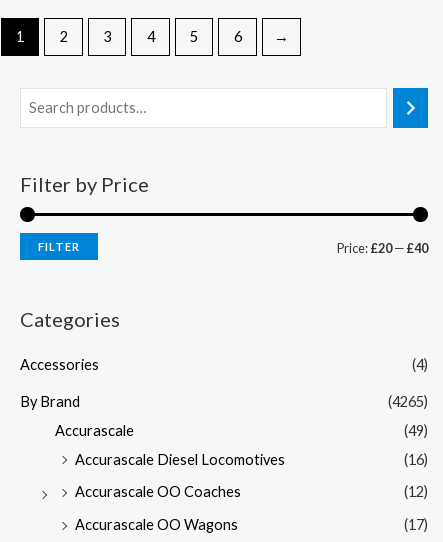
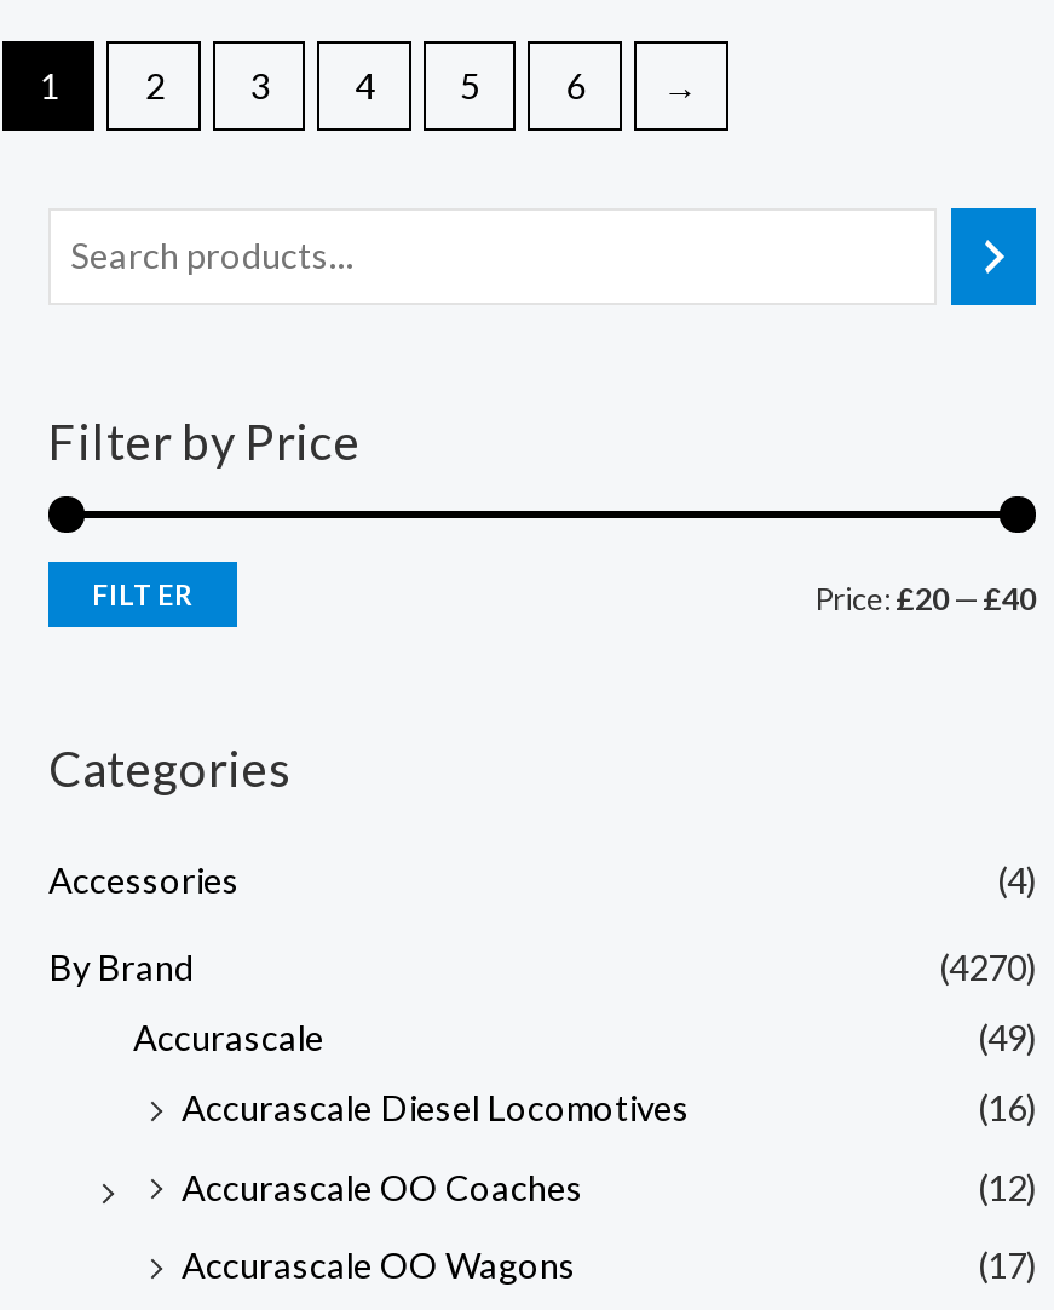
[388,393,428,410] (4265) -> [939,948,1036,989] (4270)

